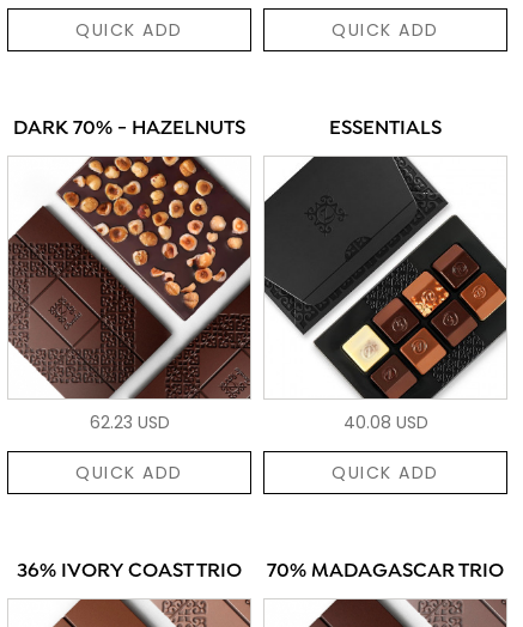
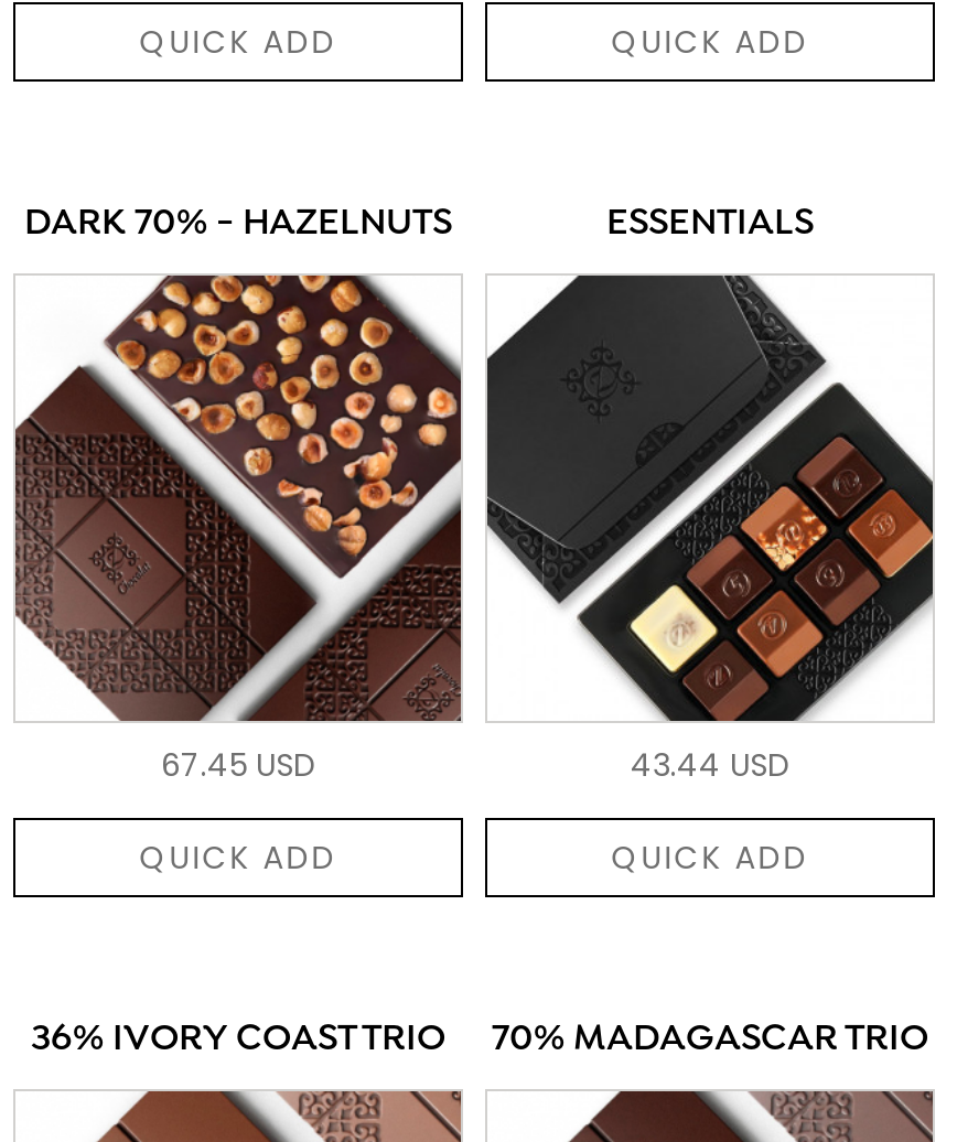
[89,410,169,434] 62.23 USD -> [161,743,315,787] 67.45 USD
[343,410,428,434] 40.08 USD -> [631,743,789,787] 43.44 USD

